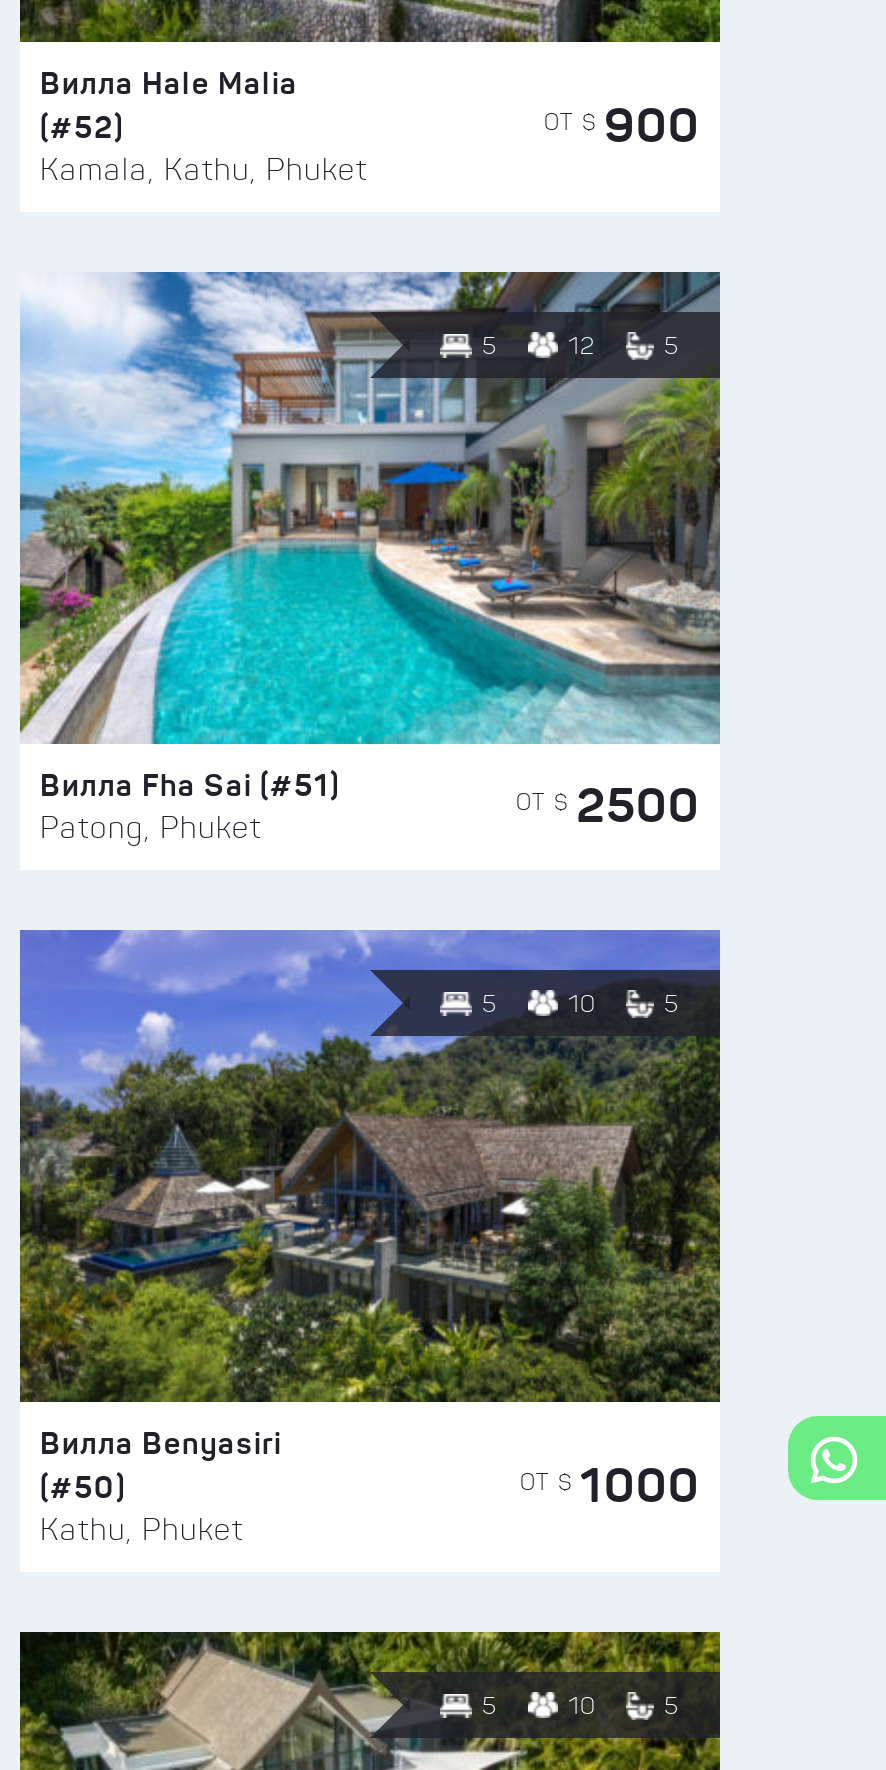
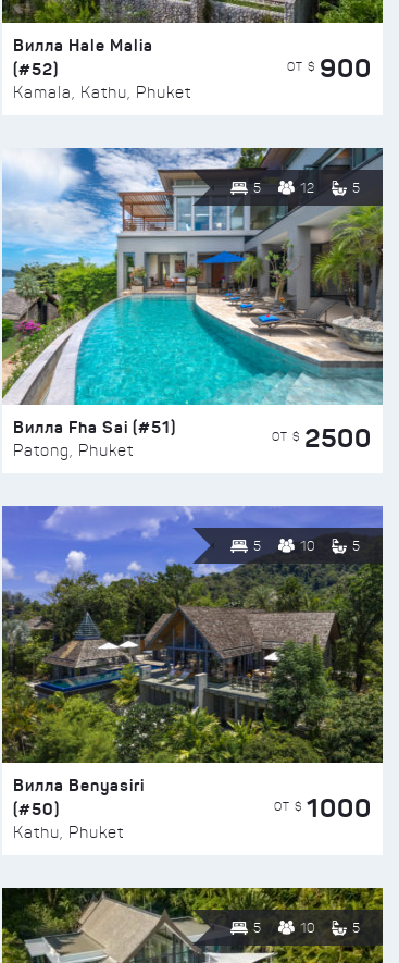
[786,1414,880,1502] [image] -> none

